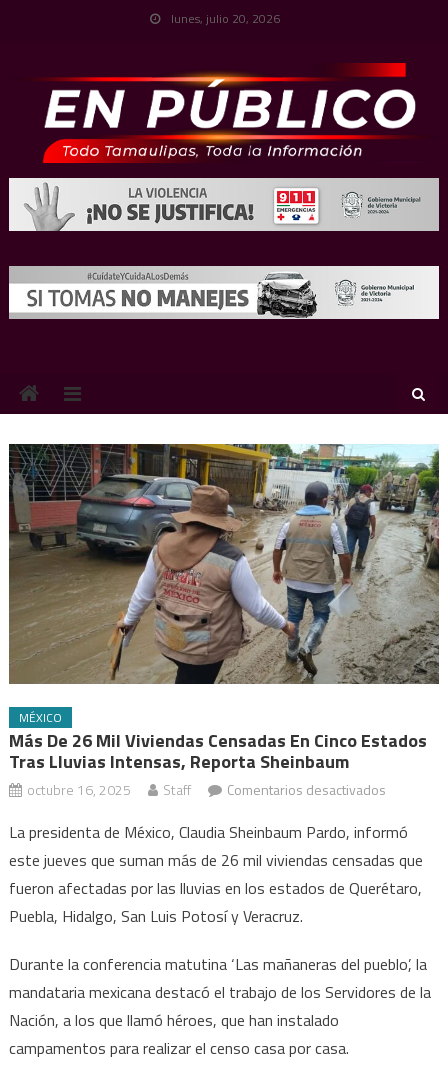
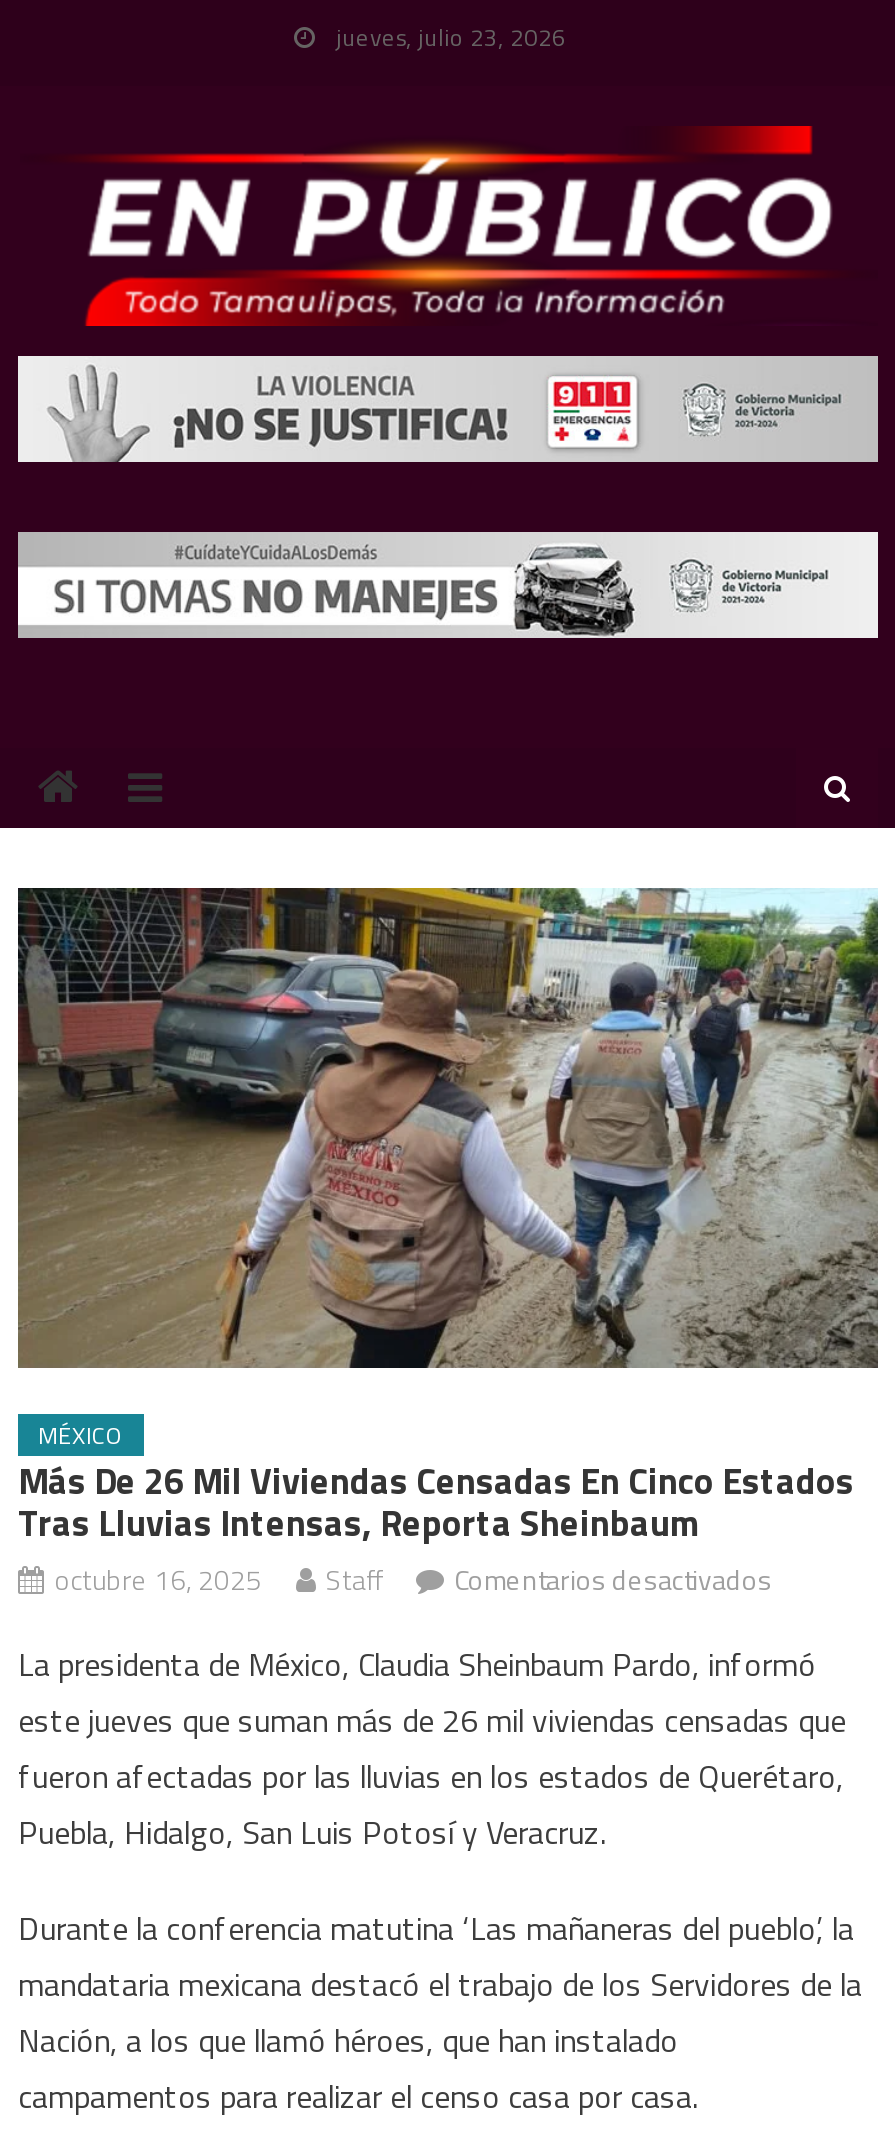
[168,9,280,28] lunes, julio 20, 2026 -> [330,18,566,56] jueves, julio 23, 2026

